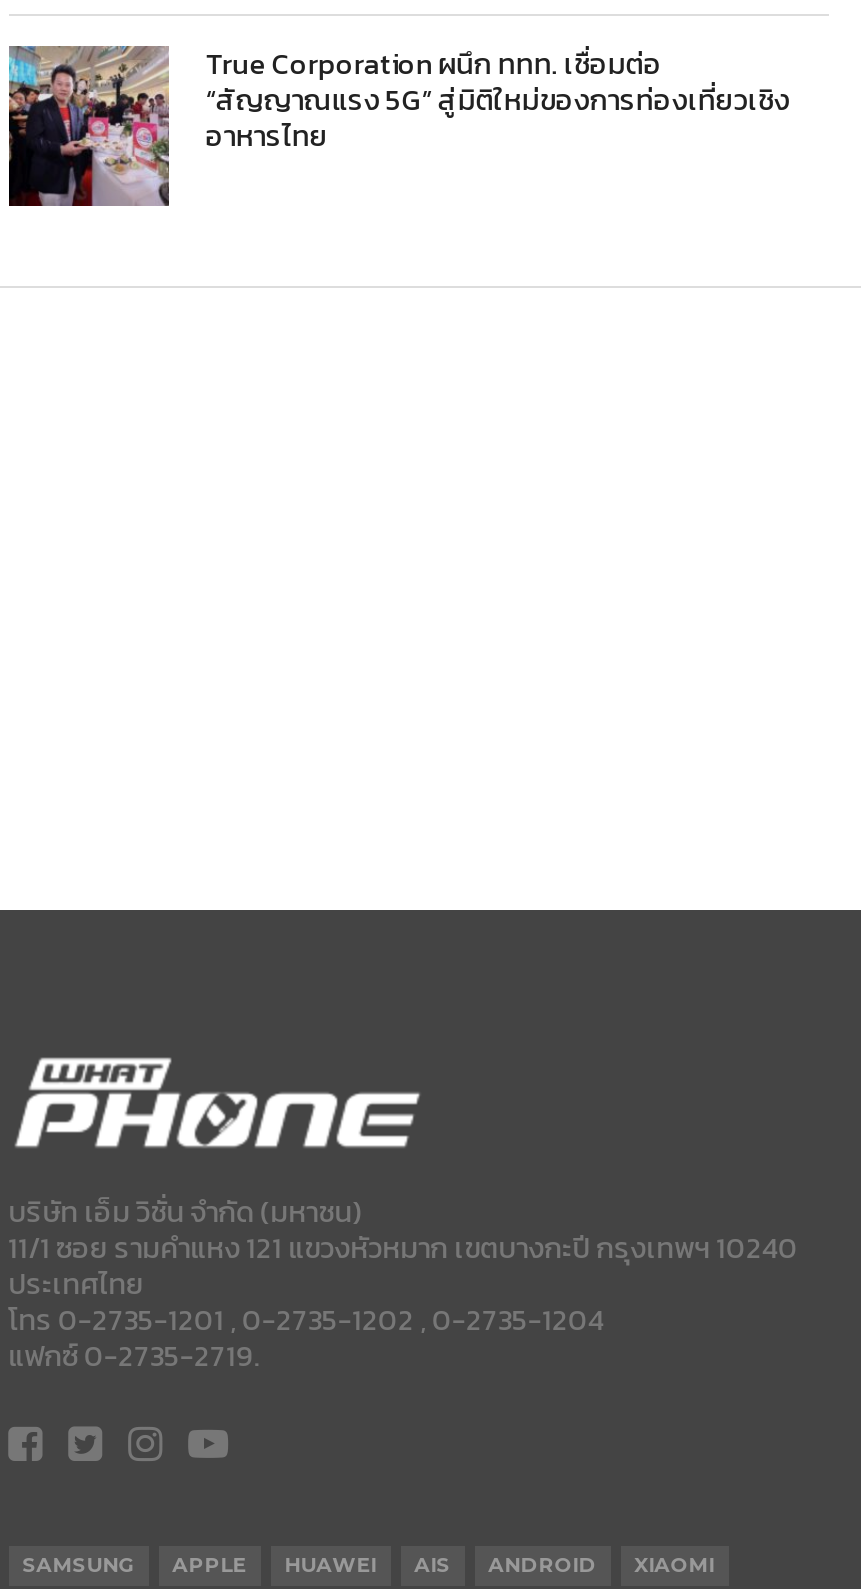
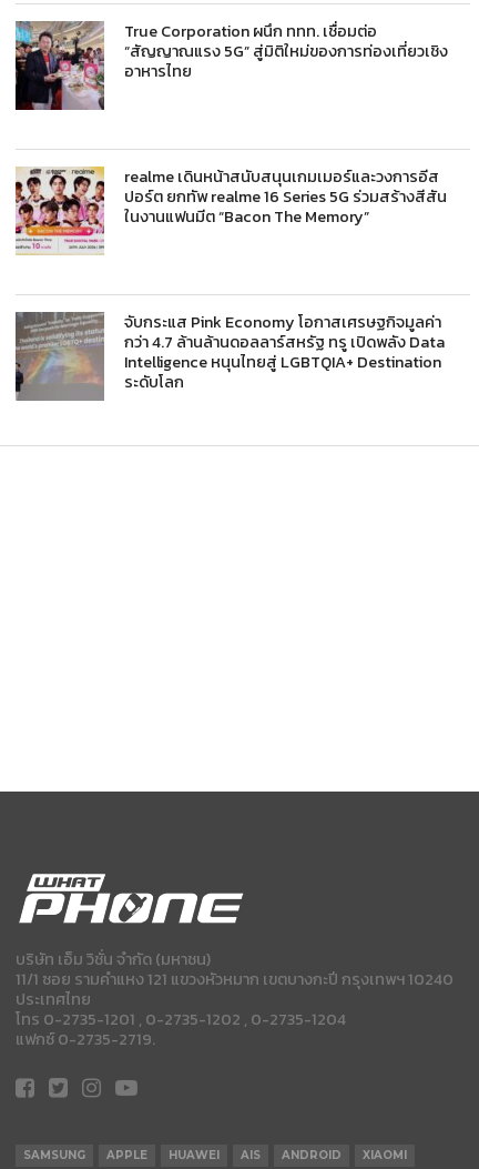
none -> [14,164,447,256] [image] | realme เดินหน้าสนับสนุนเกมเมอร์และวงการอีส | ปอร์ต ยกทัพ realme 16 Series 5G ร่วมสร้างสีสัน | ในงานแฟนมีต “Bacon The Memory”
none -> [14,310,445,402] [image] | จับกระแส Pink Economy โอกาสเศรษฐกิจมูลค่า | กว่า 4.7 ล้านล้านดอลลาร์สหรัฐ ทรู เปิดพลัง Data | Intelligence หนุนไทยสู่ LGBTQIA+ Destination | ระดับโลก

